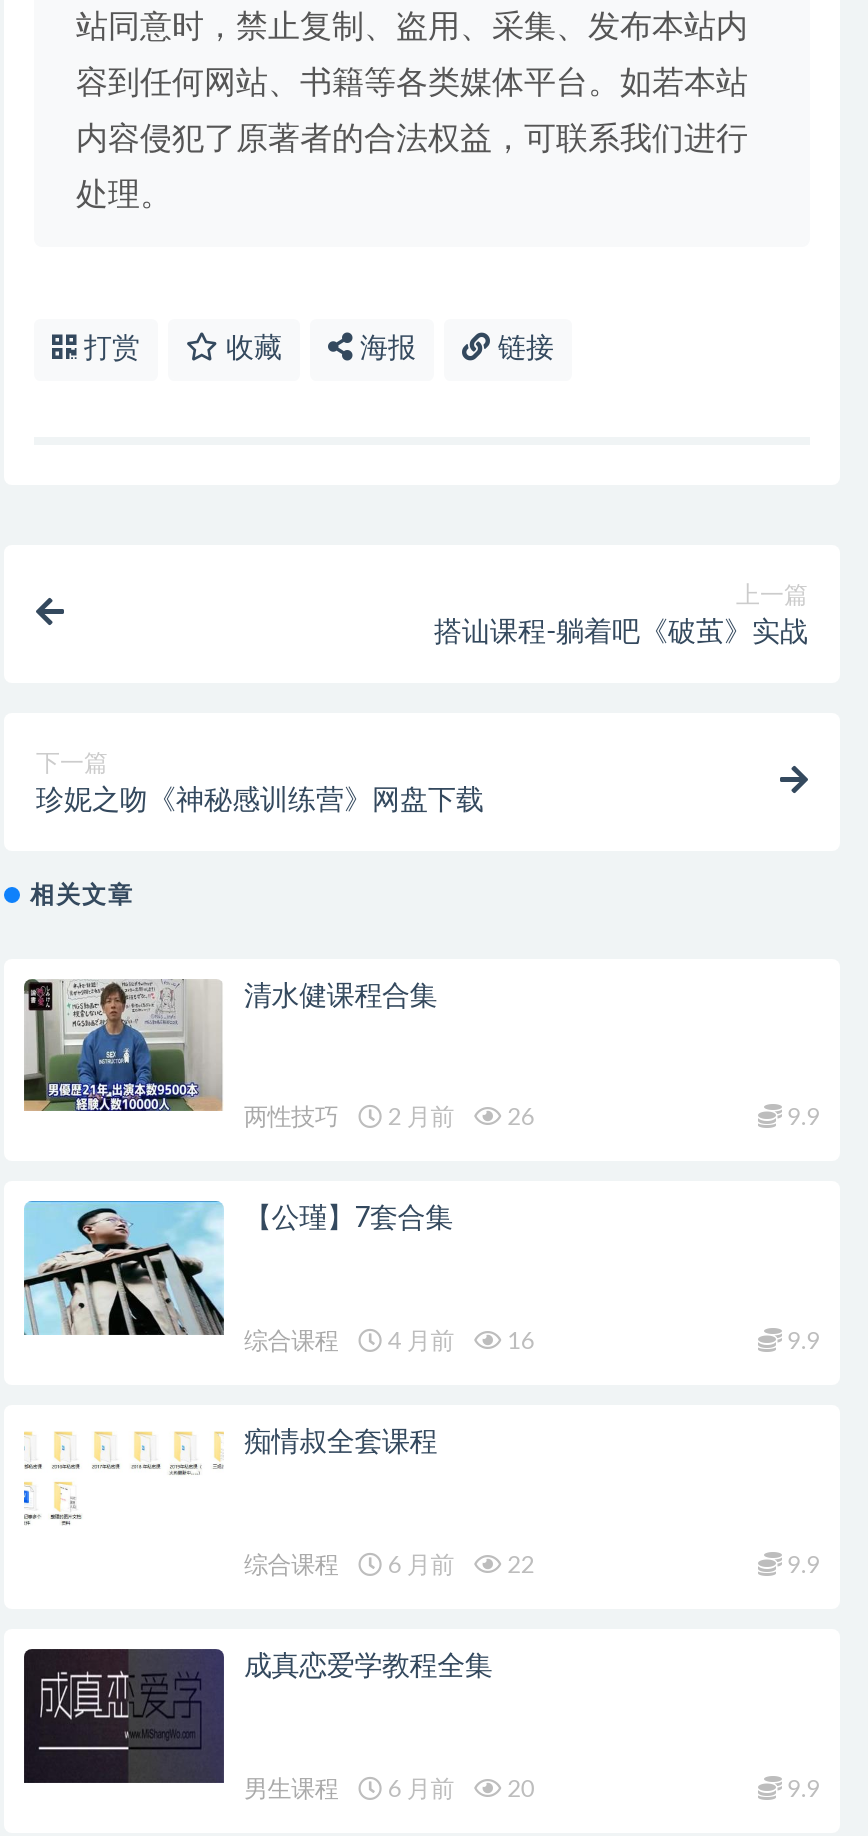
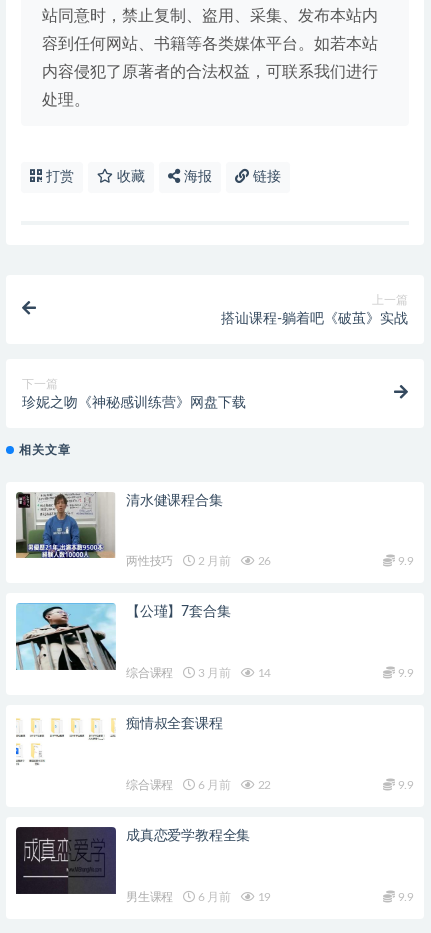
[382,1330,454,1354] 4 月前 -> [195,667,231,679] 3 月前
[502,1330,534,1354] 16 -> [255,667,271,679] 14
[244,1777,534,1801] 男生课程 6 月前 20 -> [126,891,271,903] 男生课程 6 月前 19

